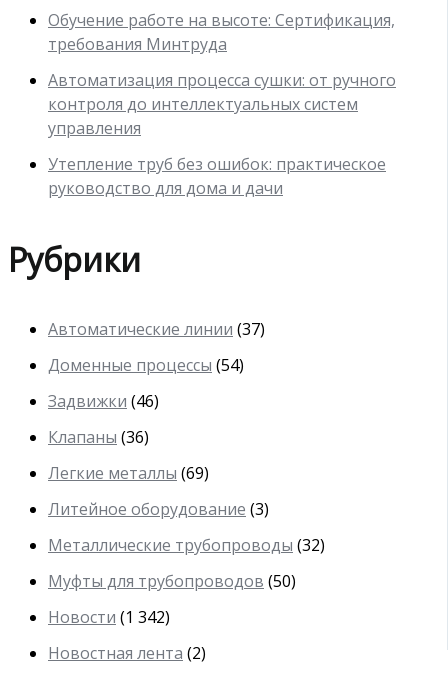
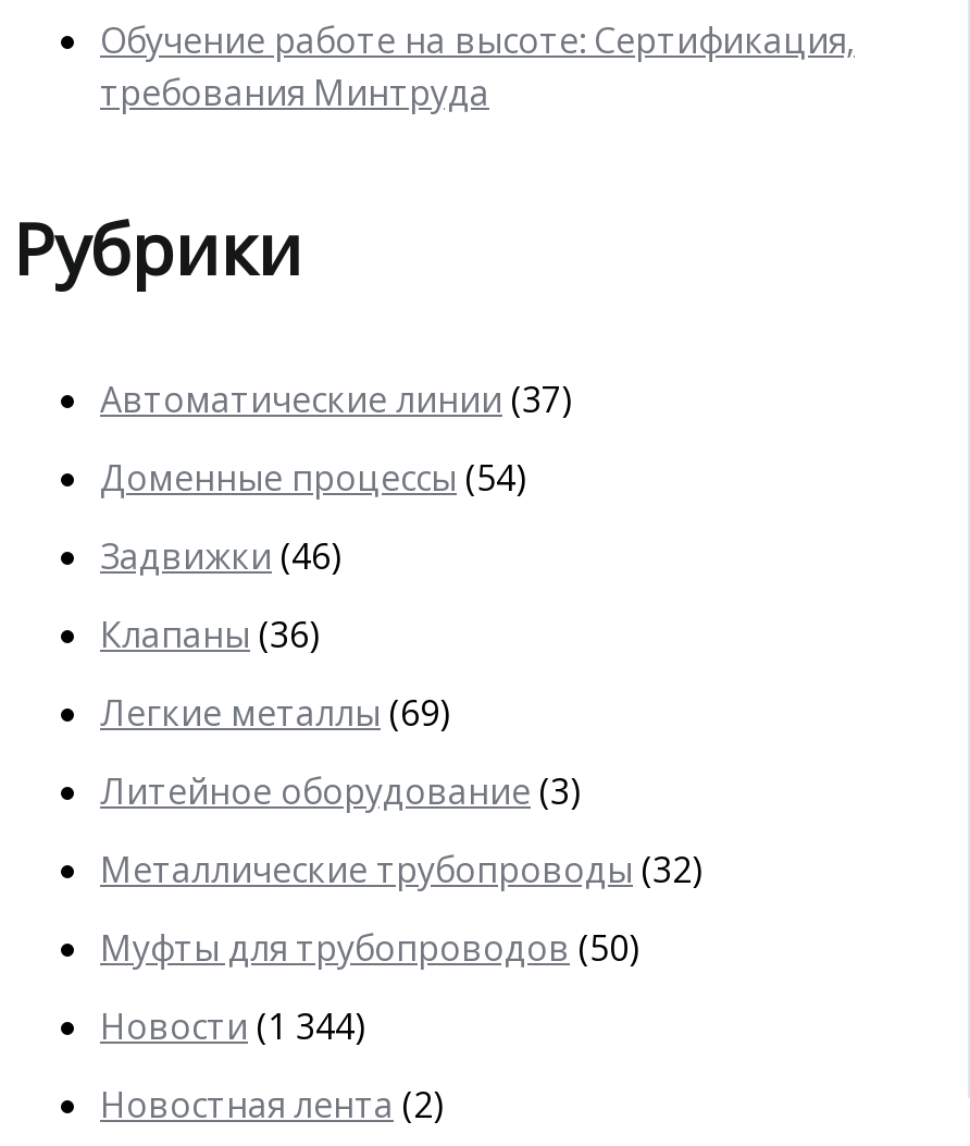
[48,69,396,199] Автоматизация процесса сушки: от ручного | контроля до интеллектуальных систем | управления | Утепление труб без ошибок: практическое | руководство для дома и дачи -> none
[48,606,170,628] Новости (1 342) -> [100,1003,365,1051] Новости (1 344)

